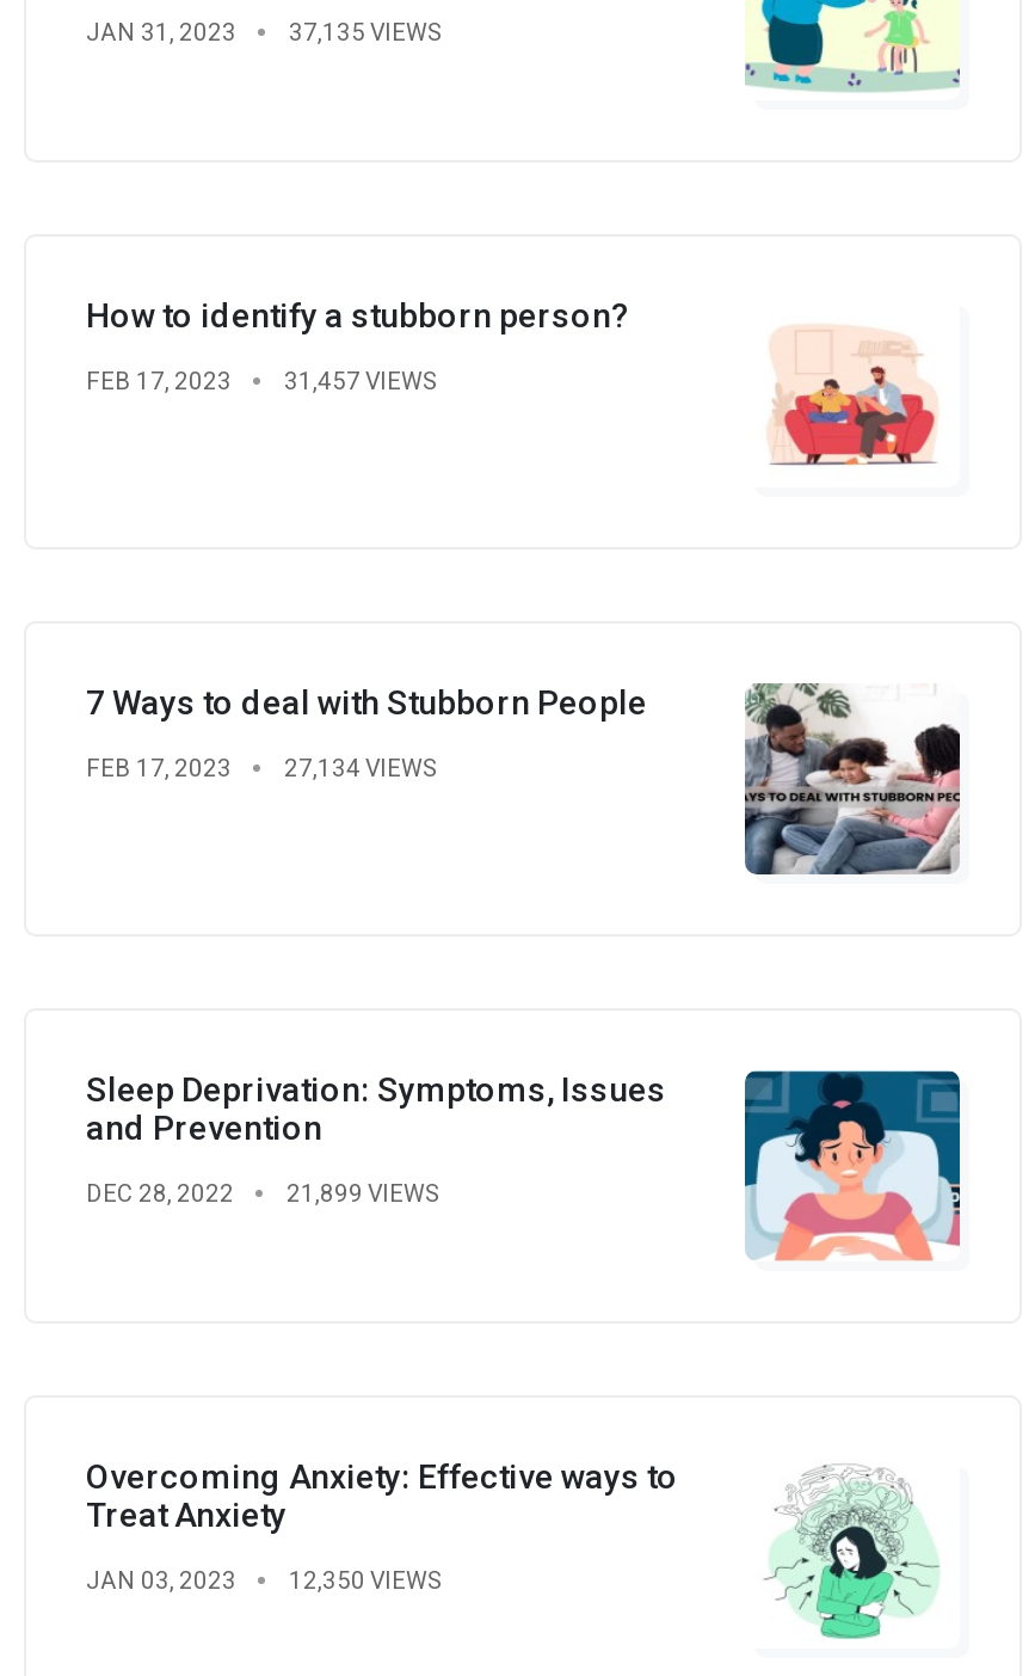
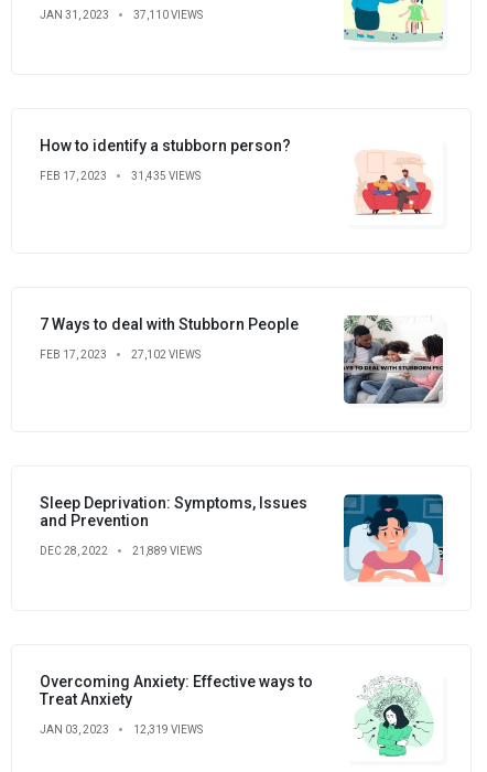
[86,19,439,45] JAN 31, 2023 37,135 VIEWS -> [40,9,203,21] JAN 31, 2023 37,110 VIEWS
[86,367,435,394] FEB 17, 2023 31,457 VIEWS -> [40,170,201,182] FEB 17, 2023 31,435 VIEWS
[86,754,435,781] FEB 17, 2023 27,134 VIEWS -> [40,348,201,360] FEB 17, 2023 27,102 VIEWS
[86,1180,437,1206] DEC 28, 2022 21,899 VIEWS -> [40,545,202,557] DEC 28, 2022 21,889 VIEWS
[86,1567,439,1593] JAN 03, 2023 12,350 VIEWS -> [40,723,203,735] JAN 03, 2023 12,319 VIEWS

